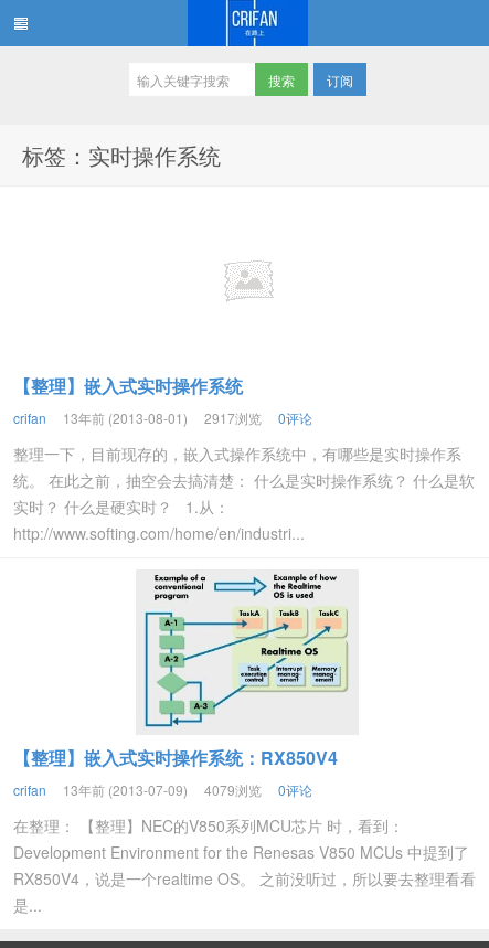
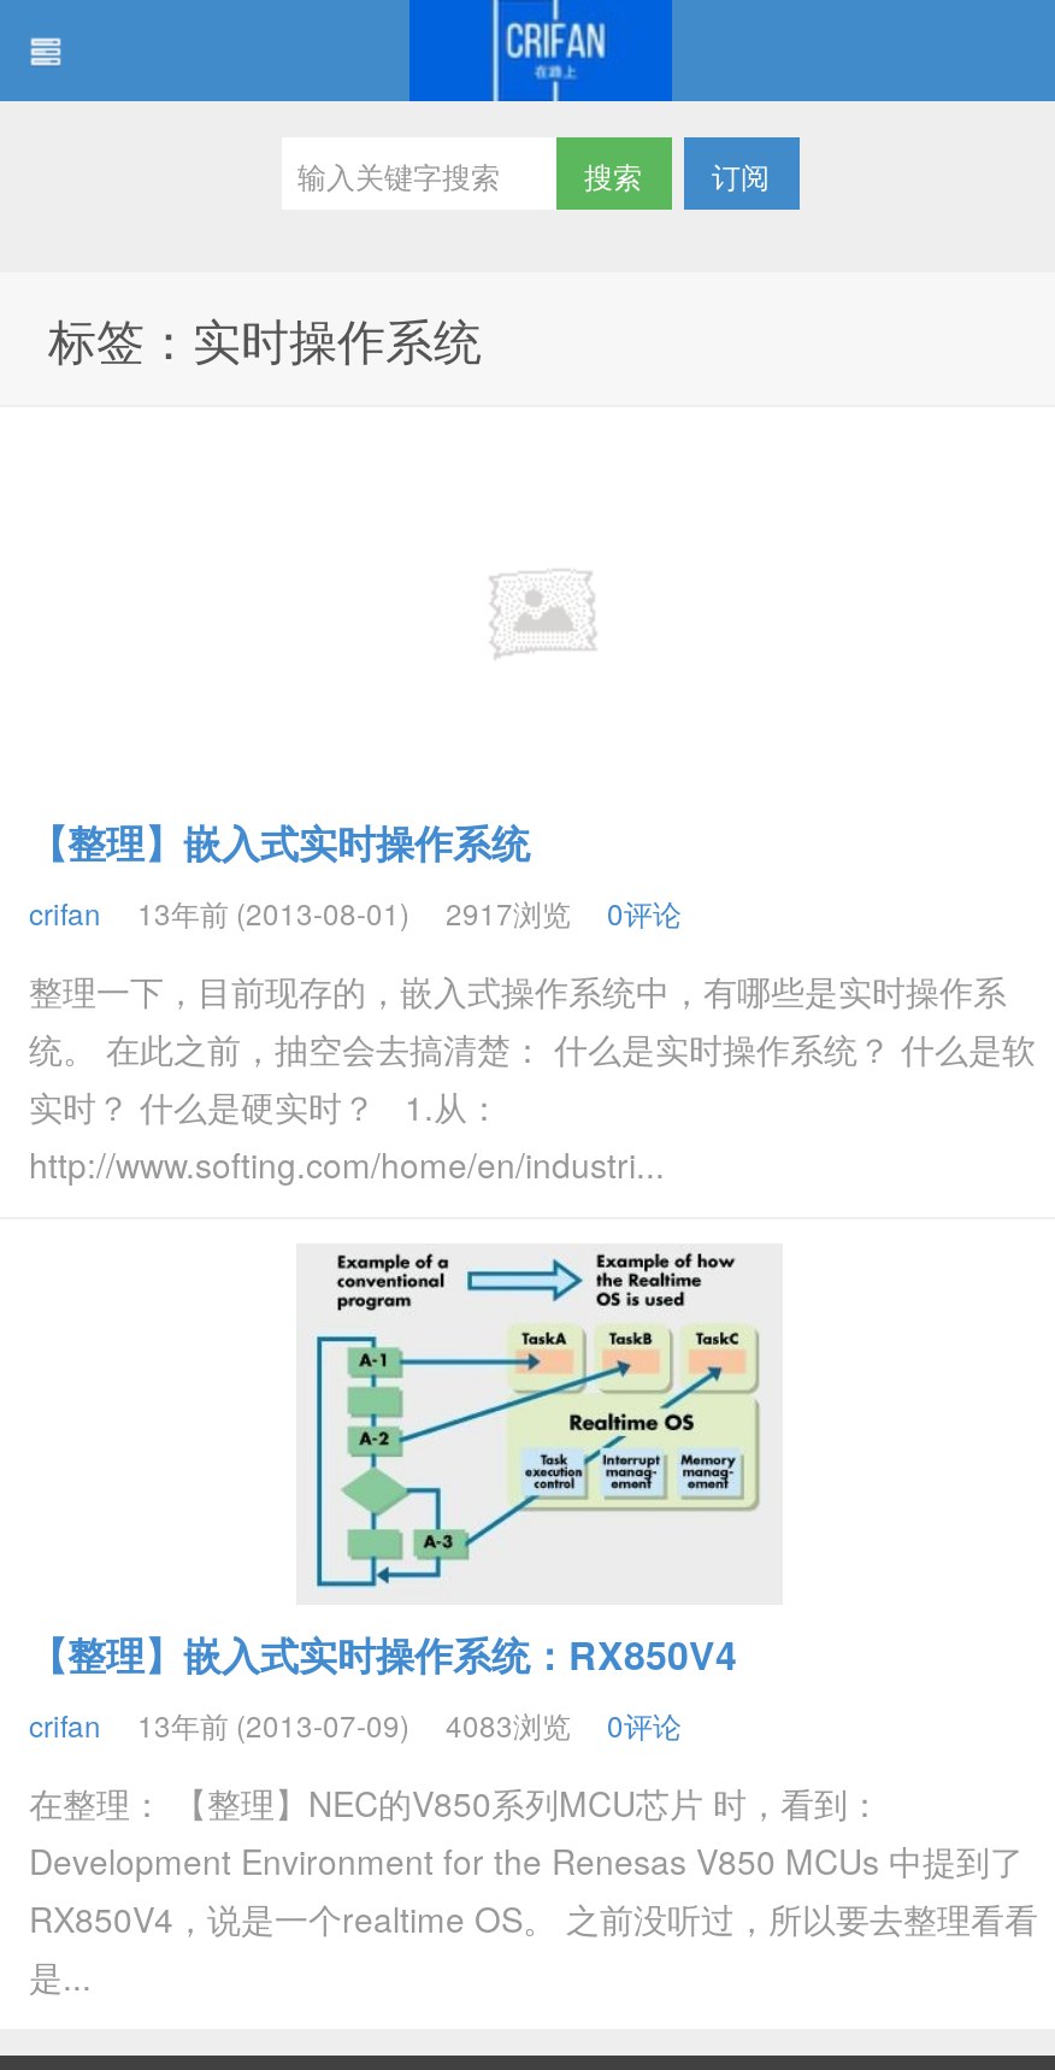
[13,780,312,799] crifan 13年前 (2013-07-09) 4079浏览 0评论 -> [29,1704,682,1745] crifan 13年前 (2013-07-09) 4083浏览 0评论

